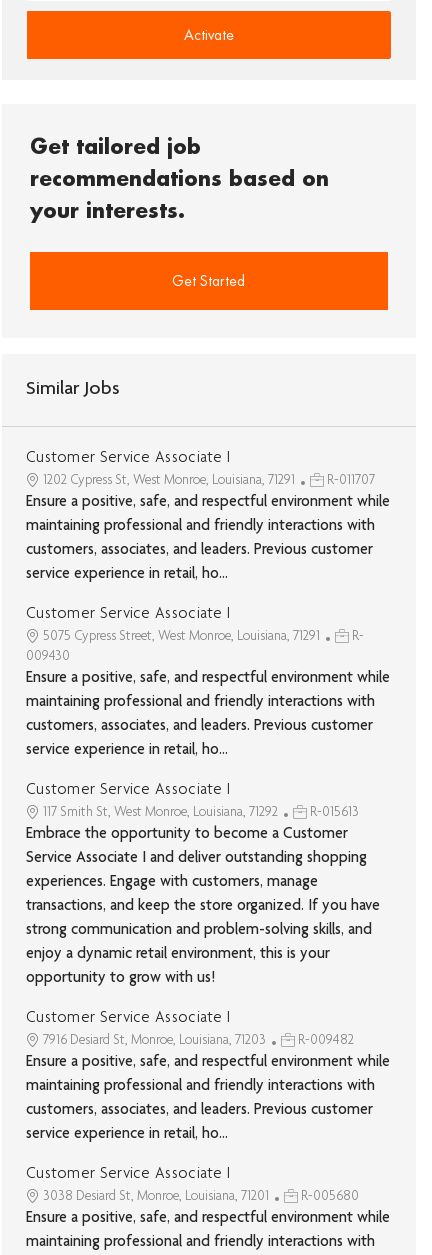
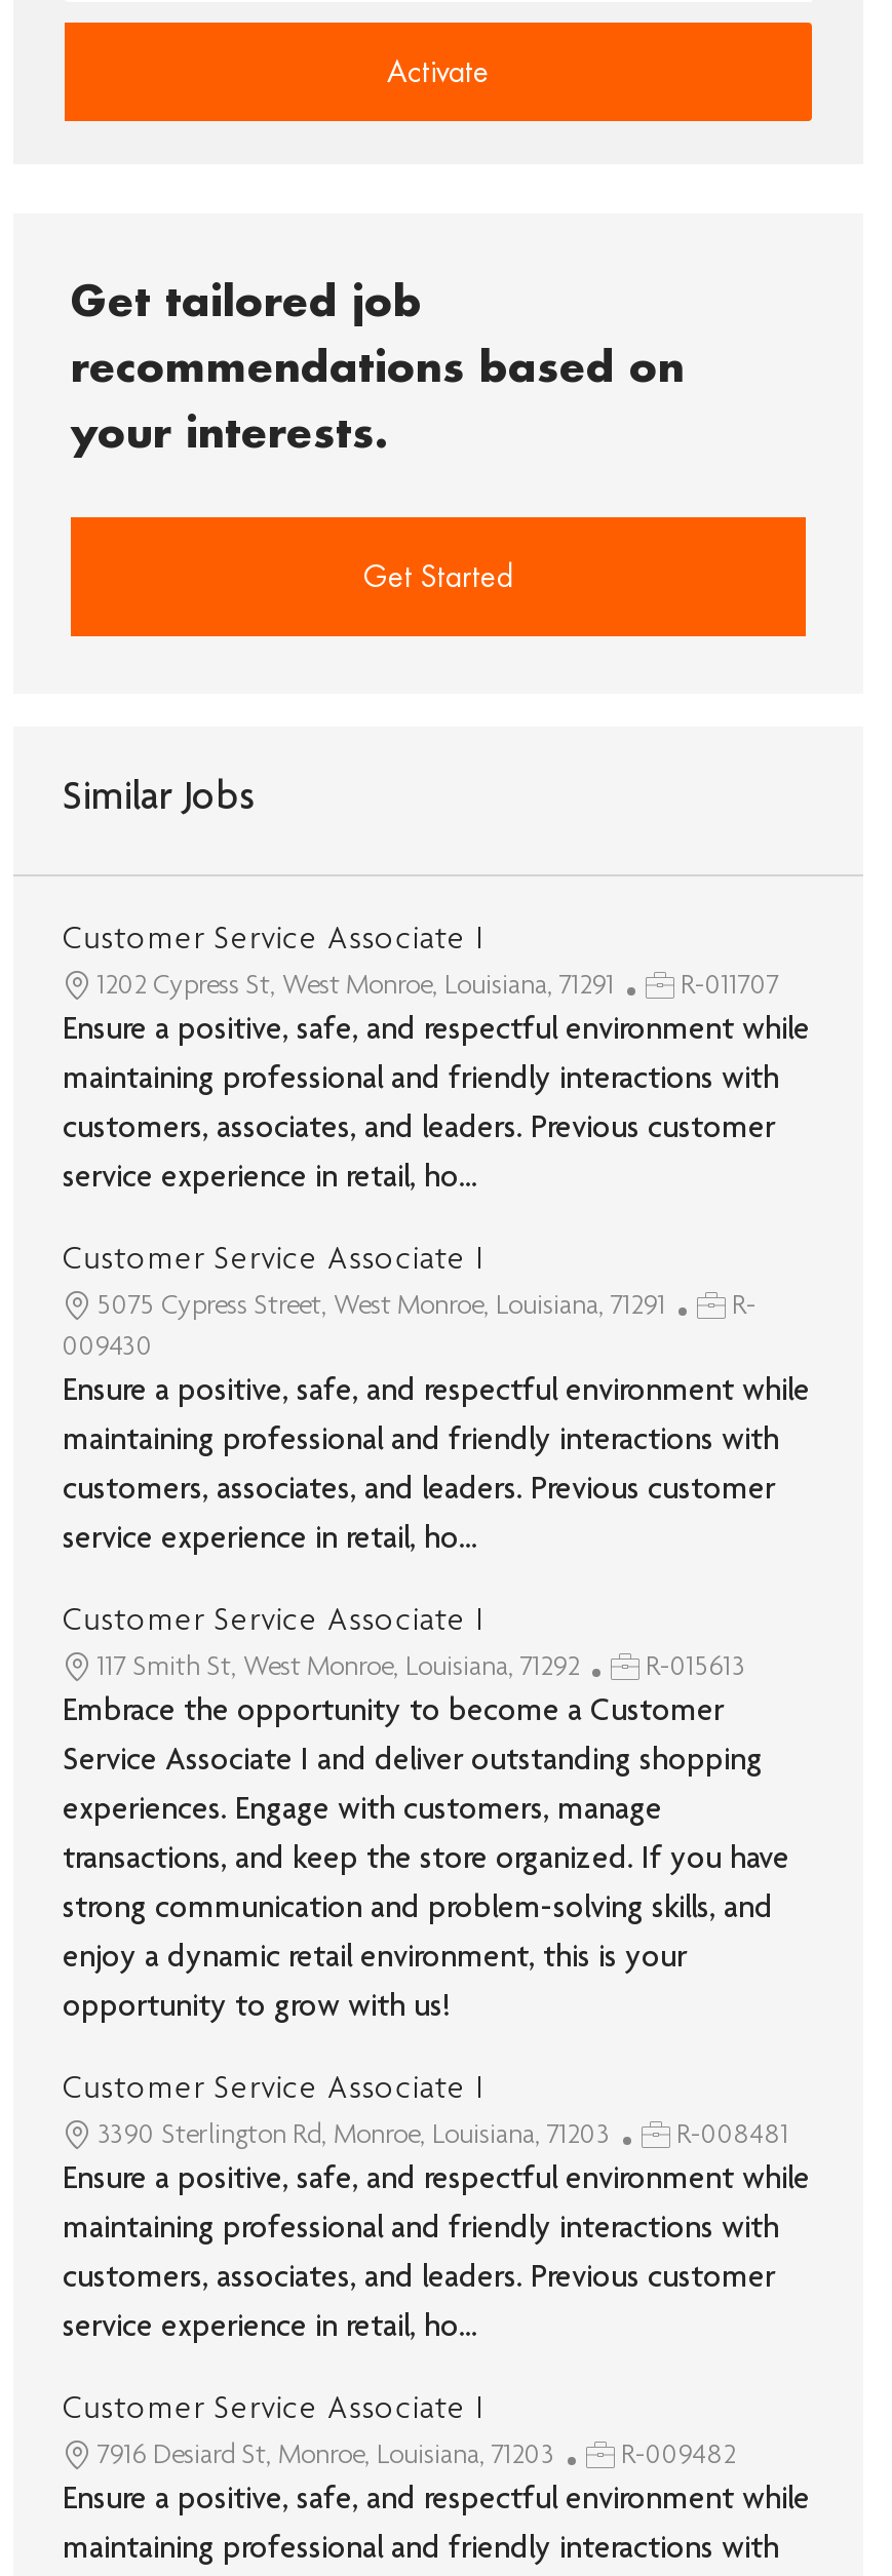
none -> [98,2122,789,2151] 3390 Sterlington Rd, Monroe, Louisiana, 71203 | R-008481
moved [43,1034,354,1048] -> [98,2442,736,2471]: 7916 Desiard St, Monroe, Louisiana, 71203 | R-009482
[43,1190,359,1204] 3038 Desiard St, Monroe, Louisiana, 71201 | R-005680 -> none

